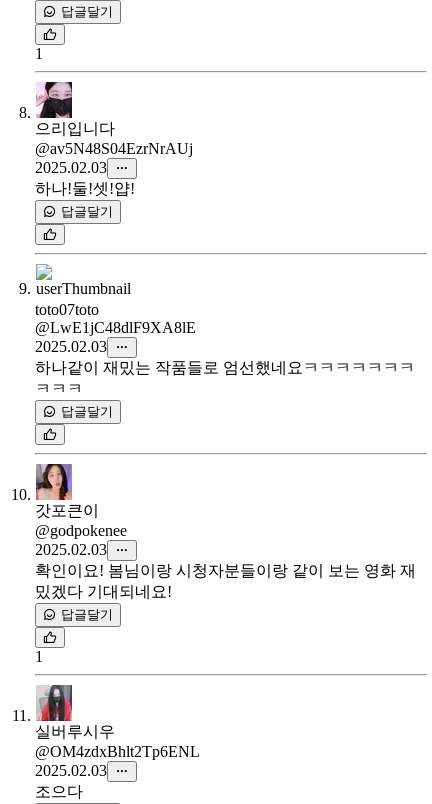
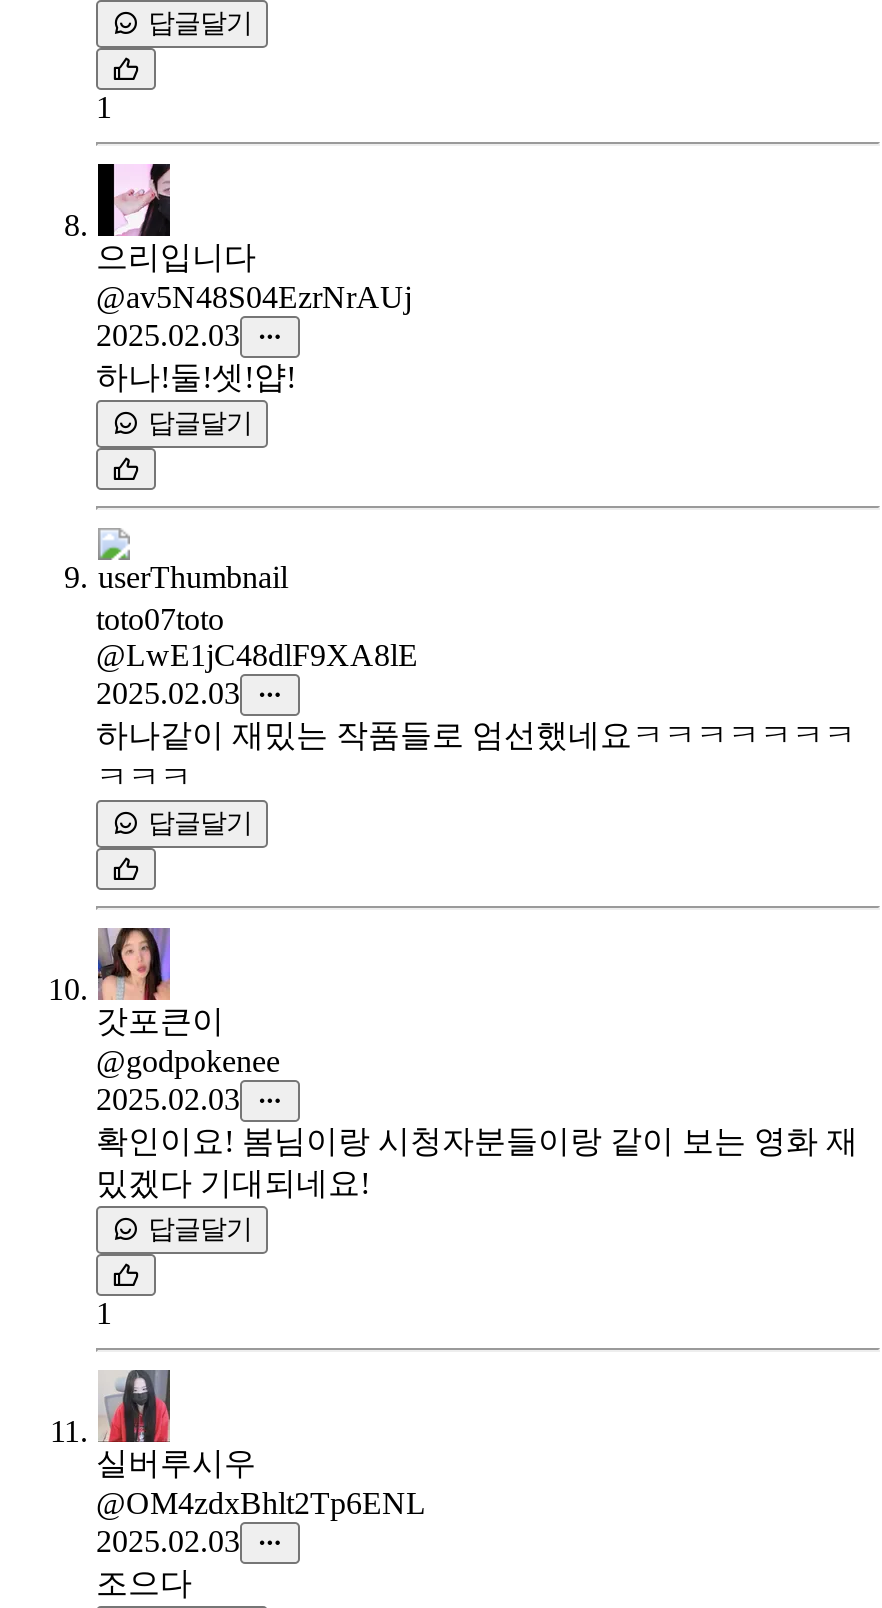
[36,81,72,118] [image] -> [96,162,172,236] [image]

